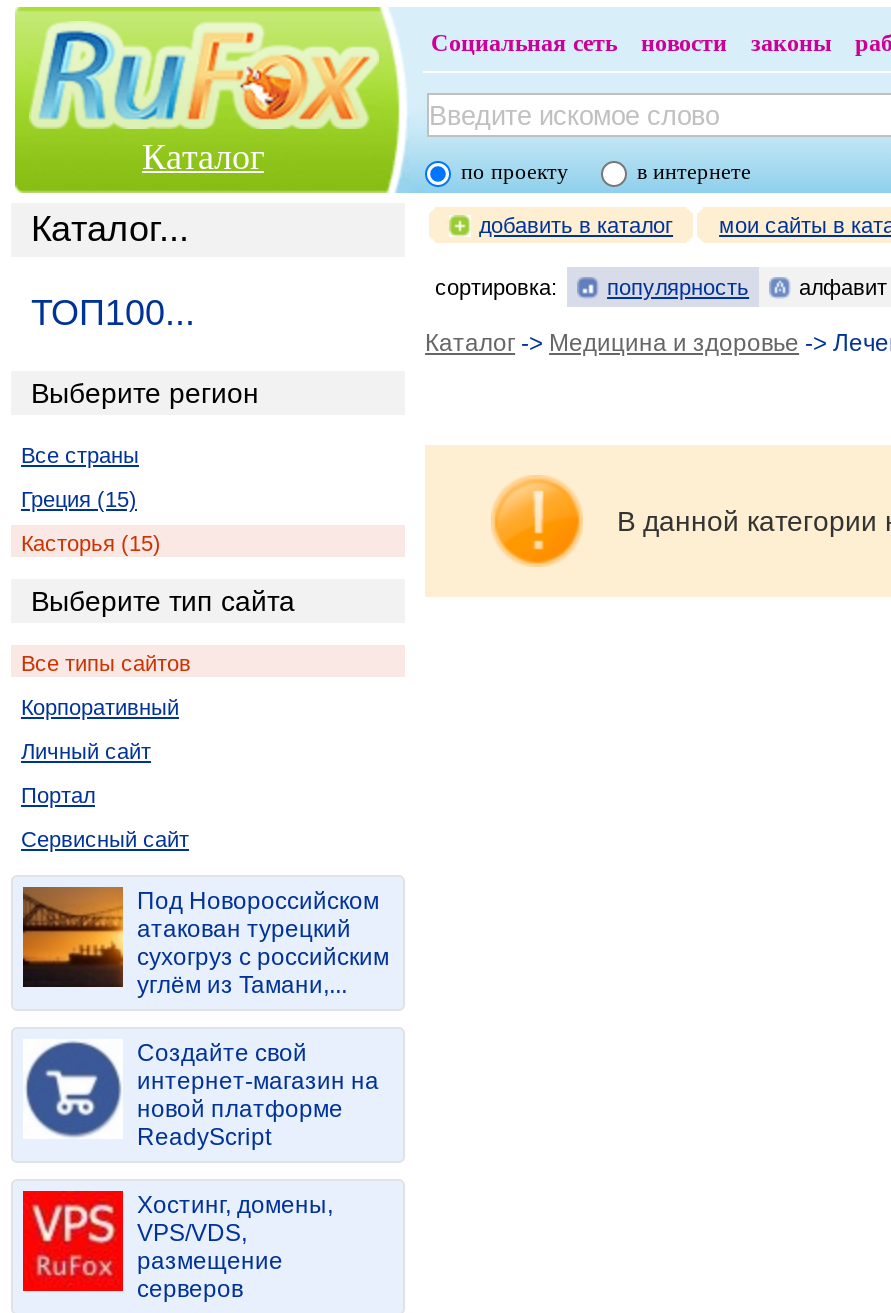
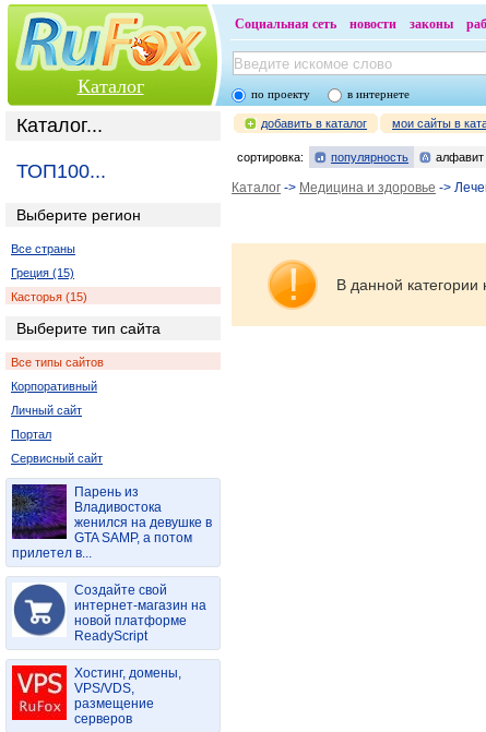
[21,885,389,999] [image] | Под Новороссийском | атакован турецкий | сухогруз с российским | углём из Тамани,... -> [11,483,212,561] [image] | Парень из | Владивостока | женился на девушке в | GTA SAMP, а потом | прилетел в...

